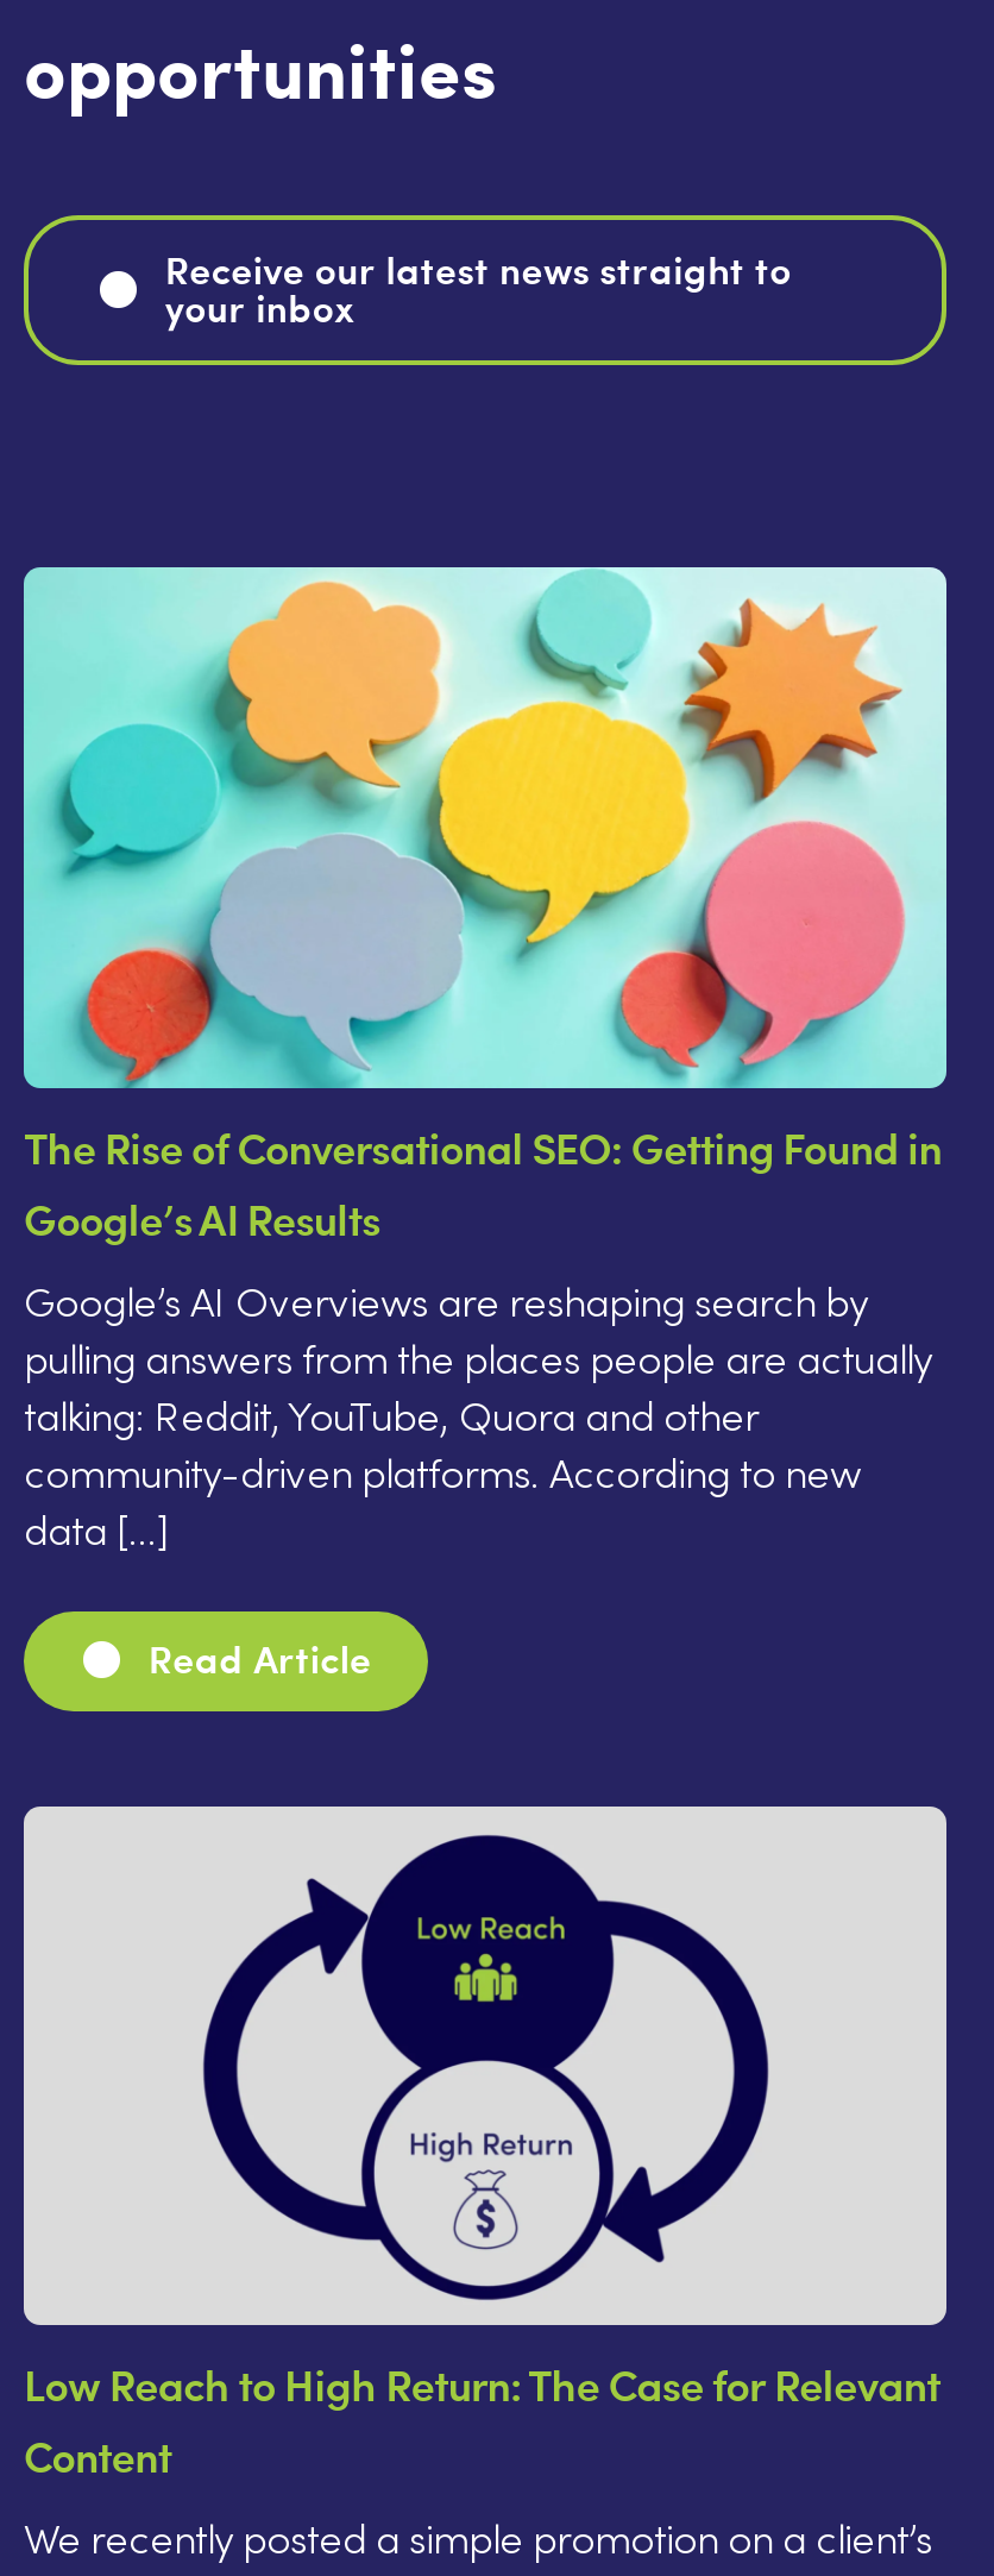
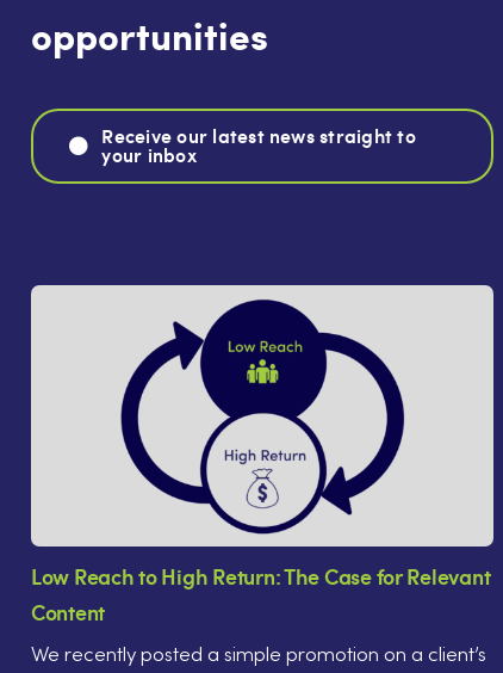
[21,567,946,1684] [image] | The Rise of Conversational SEO: Getting Found in | Google’s AI Results | Google’s AI Overviews are reshaping search by | pulling answers from the places people are actually | talking: Reddit, YouTube, Quora and other | community-driven platforms. According to new | data [...] | Read Article -> none

